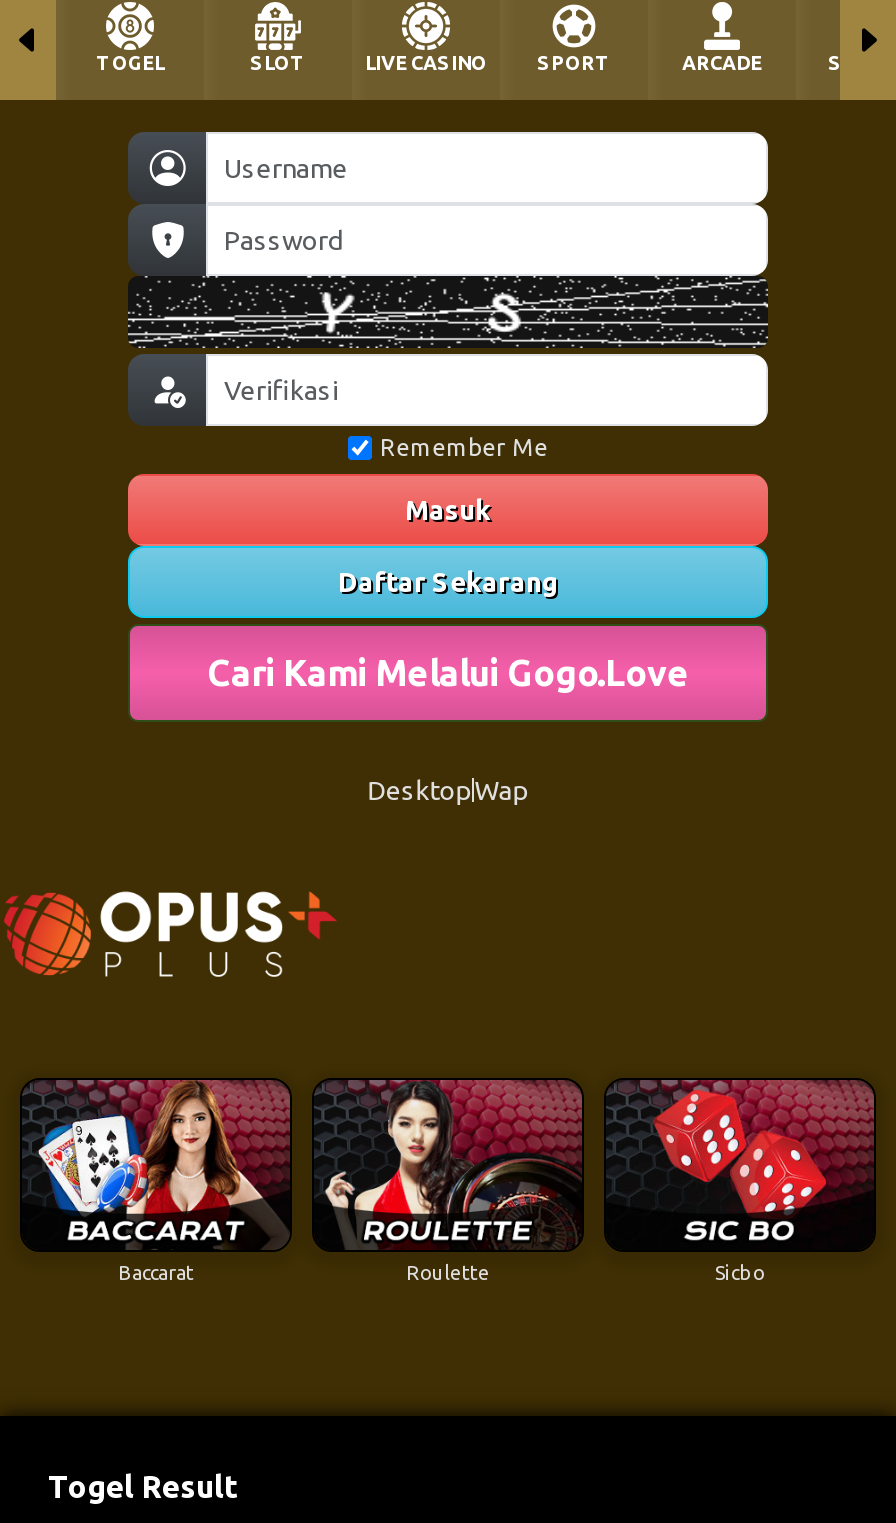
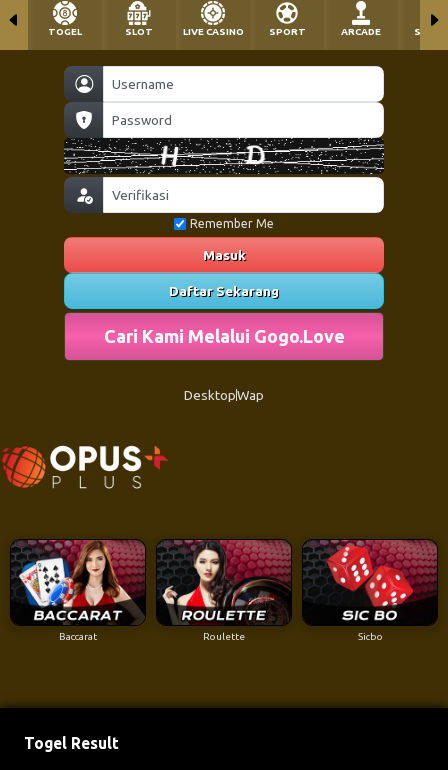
[130,274,768,348] [image] -> [64,138,384,174] [image]

